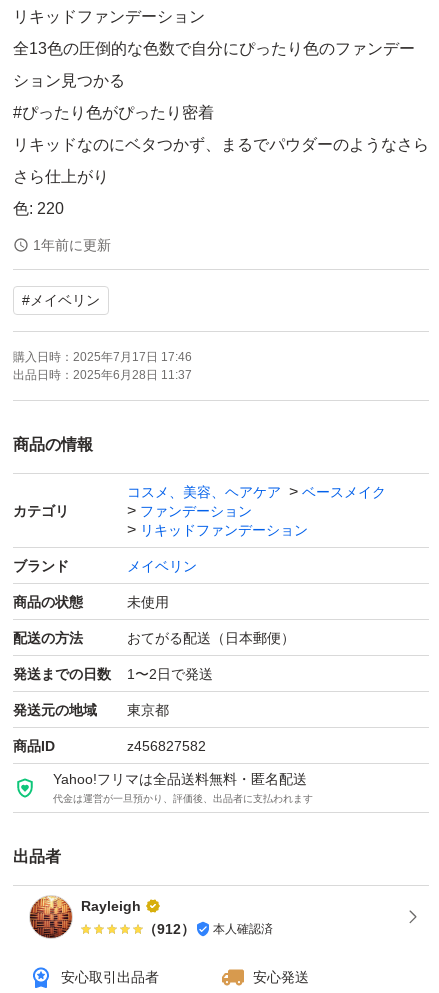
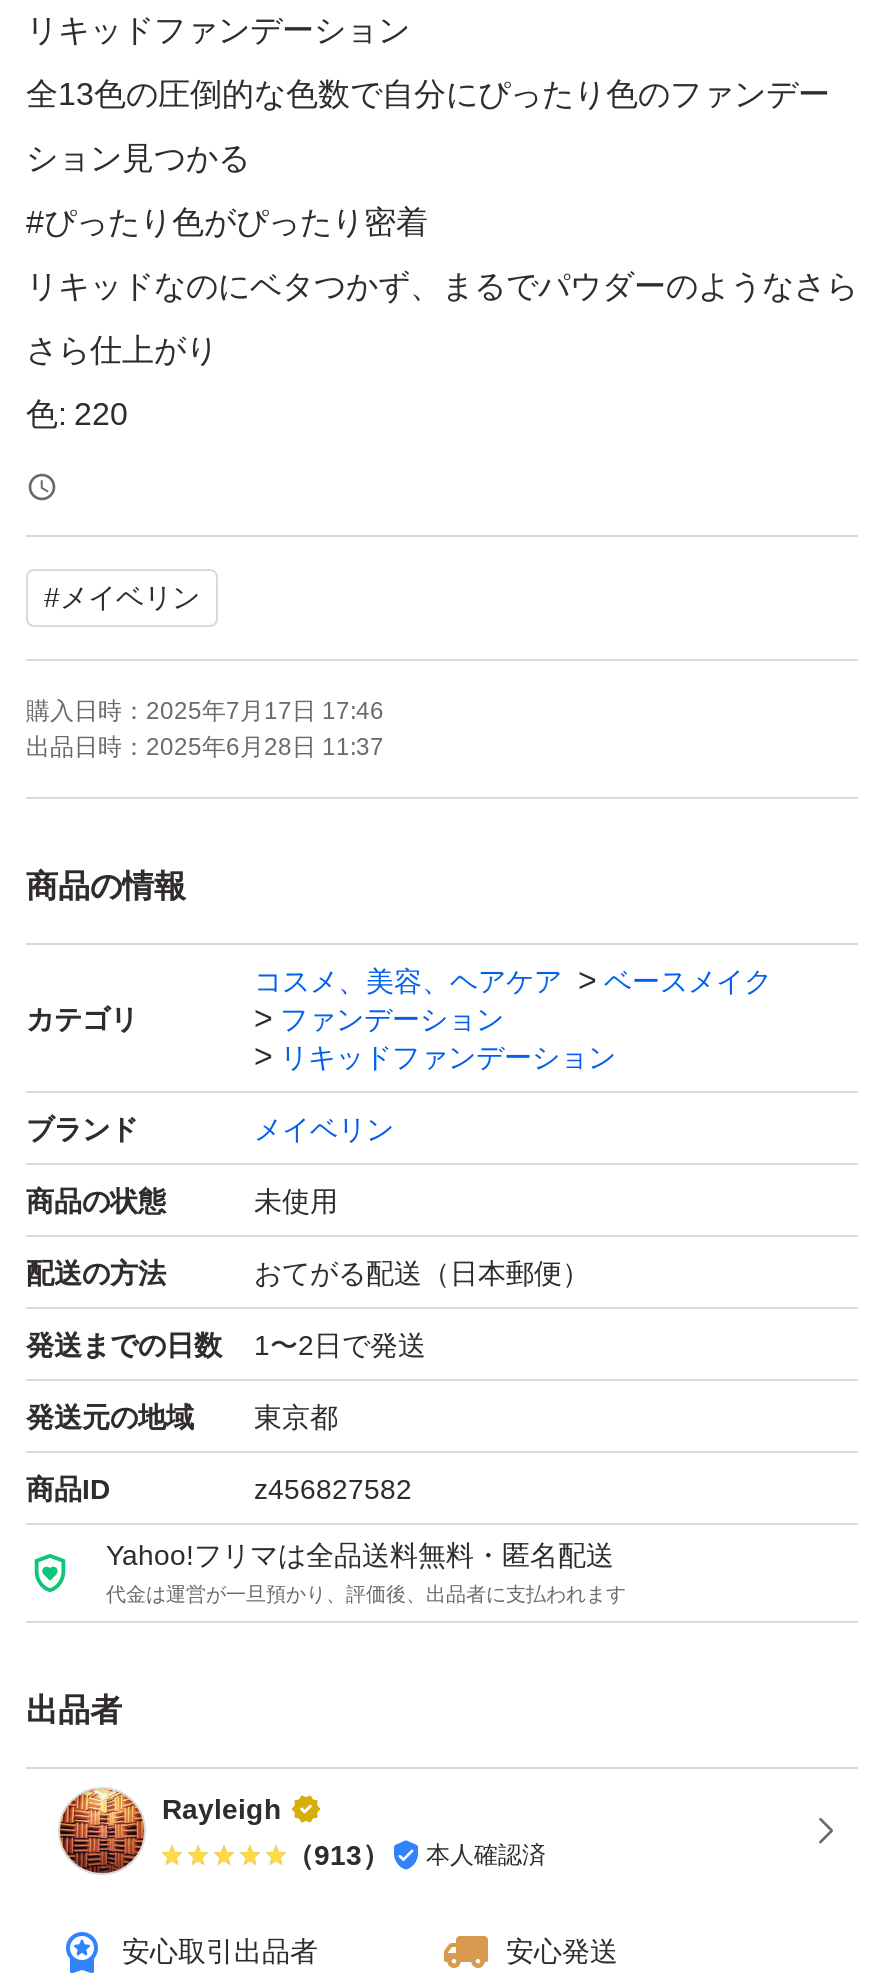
[33,237,111,253] 1年前に更新 -> none
[143,921,273,937] （912） 本人確認済 -> [286,1839,546,1871] （913） 本人確認済

